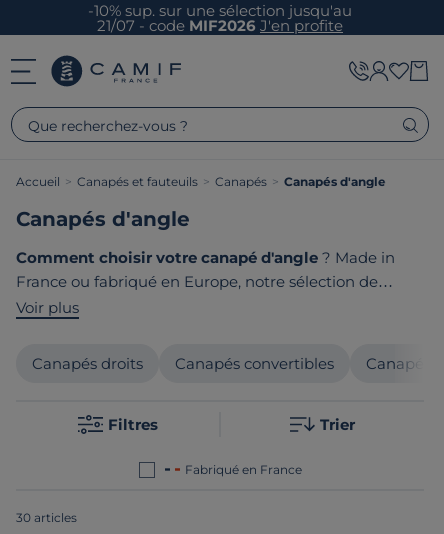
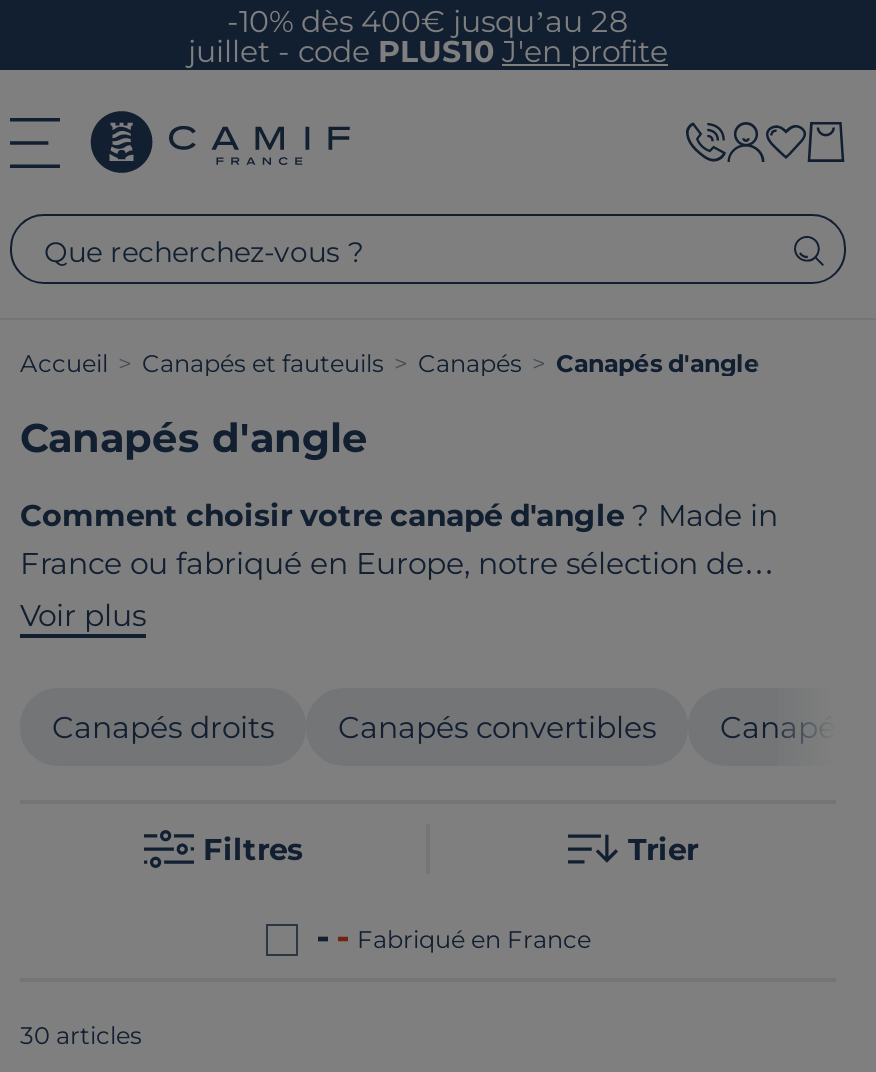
[88,0,352,34] -10% sup. sur une sélection jusqu'au | 21/07 - codeMIF2026 J'en profite -> [188,1,668,69] -10% dès 400€ jusqu’au 28 | juillet - codePLUS10 J'en profite

